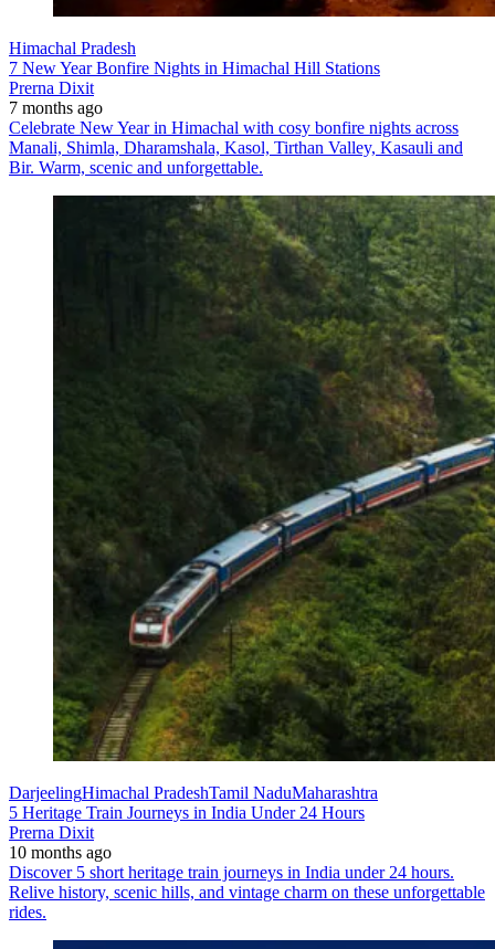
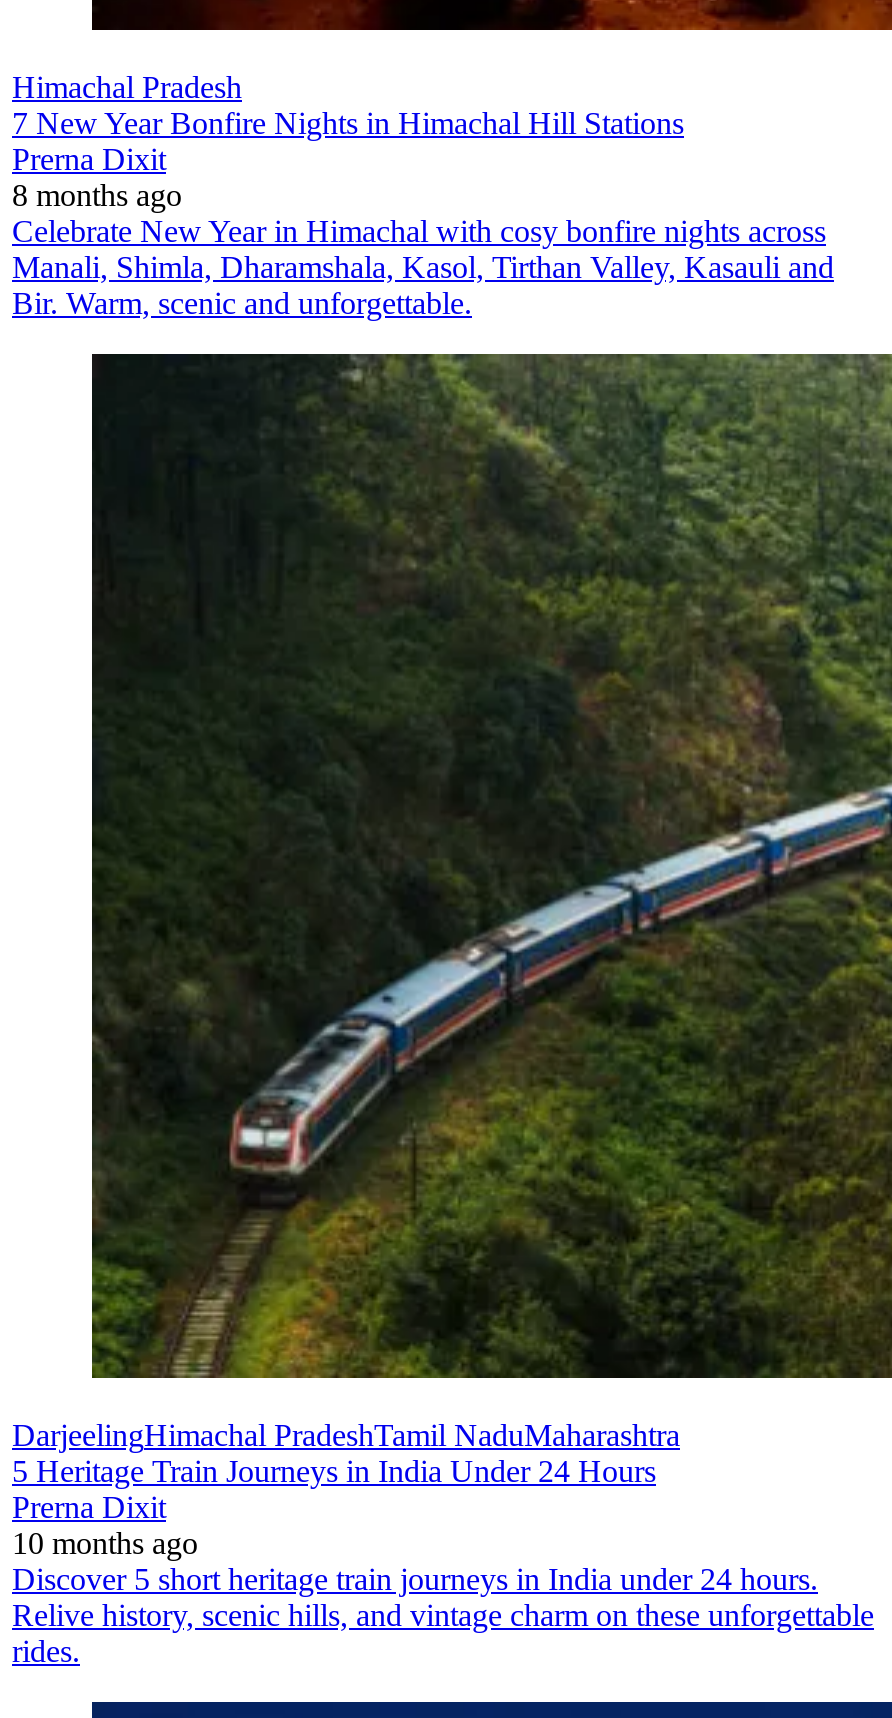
[9,98,103,117] 7 months ago -> [12,178,182,212] 8 months ago

